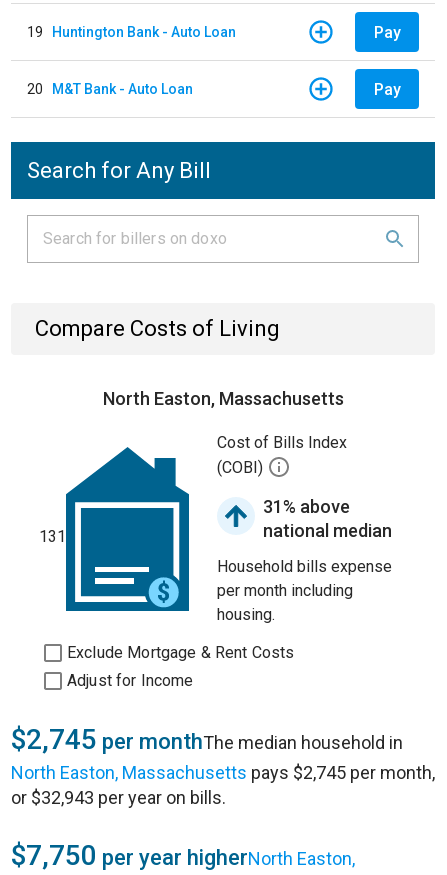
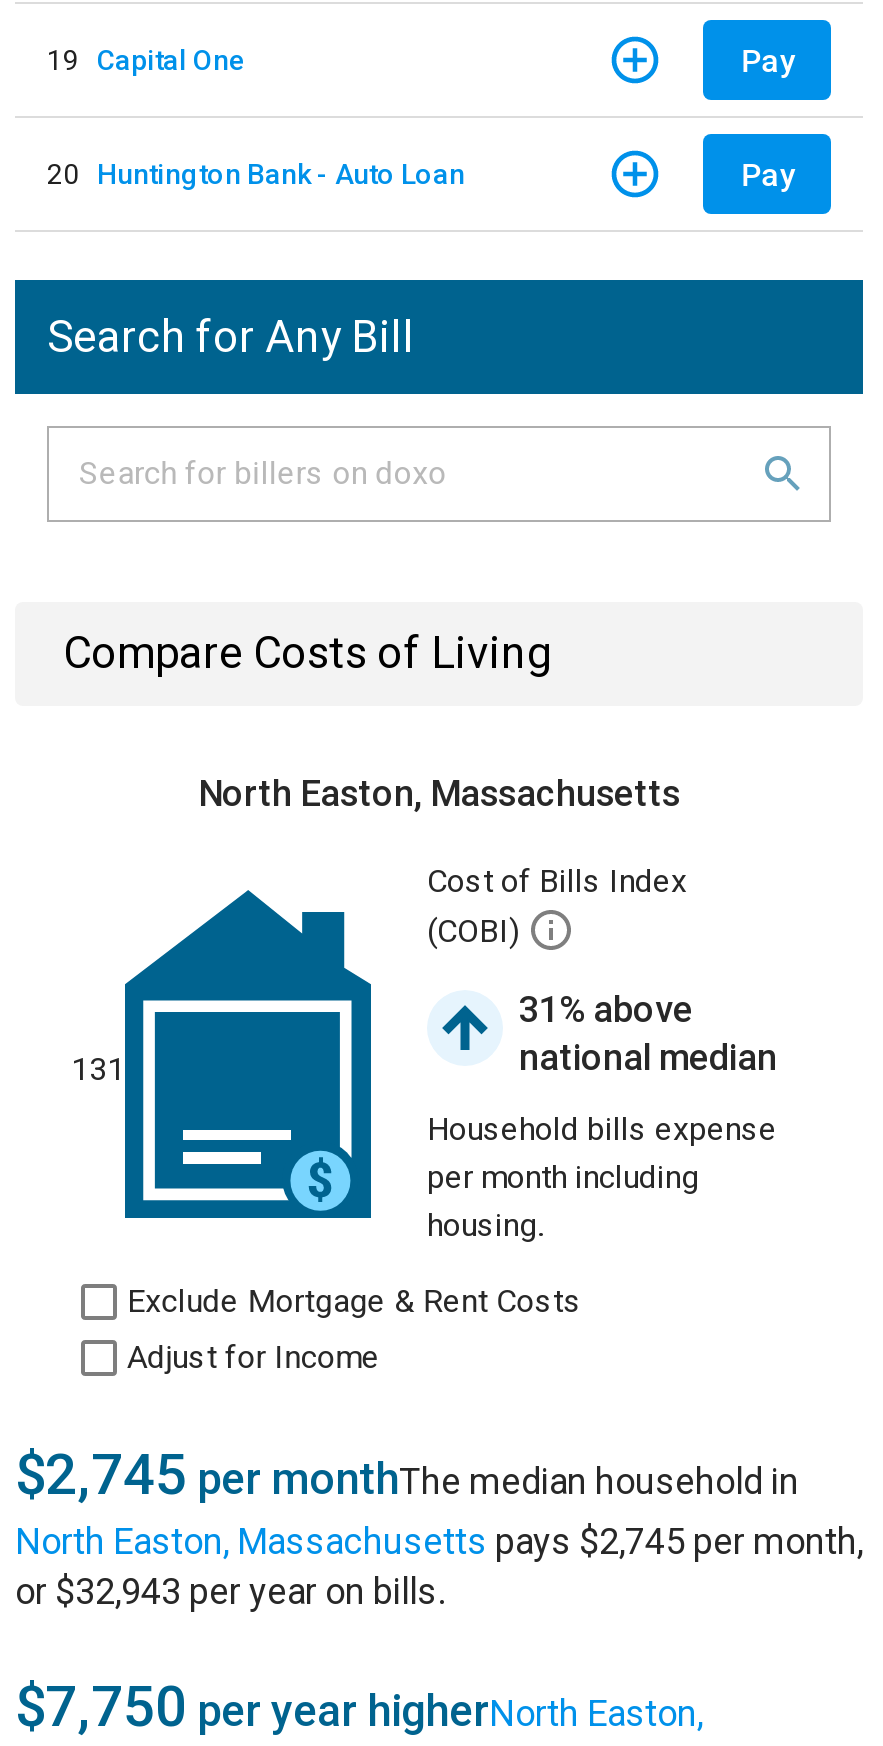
[27,23,236,39] 19 Huntington Bank - Auto Loan -> [47,43,245,75] 19 Capital One
[27,80,193,96] 20 M&T Bank - Auto Loan -> [47,157,465,189] 20 Huntington Bank - Auto Loan

